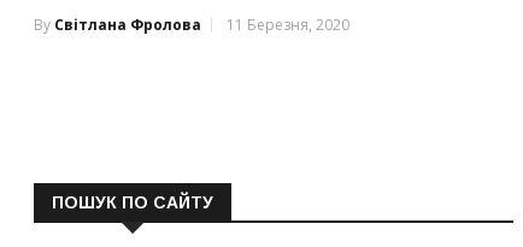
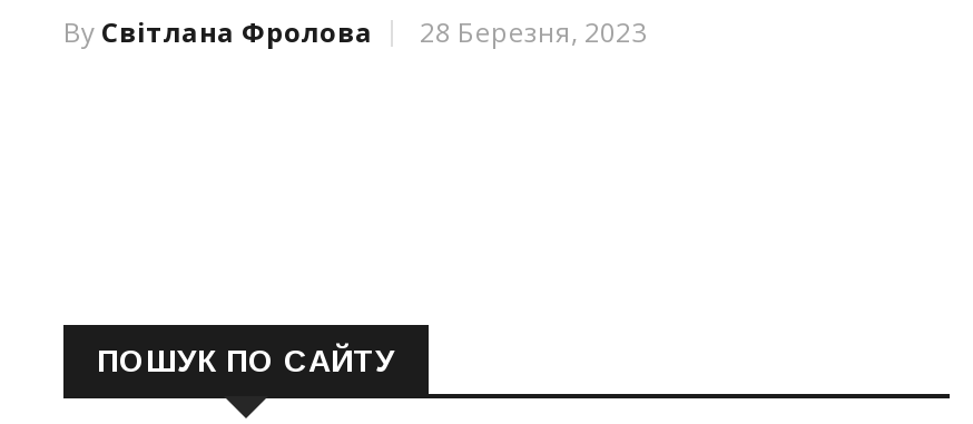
[227,14,349,35] 11 Березня, 2020 -> [420,12,647,50] 28 Березня, 2023

